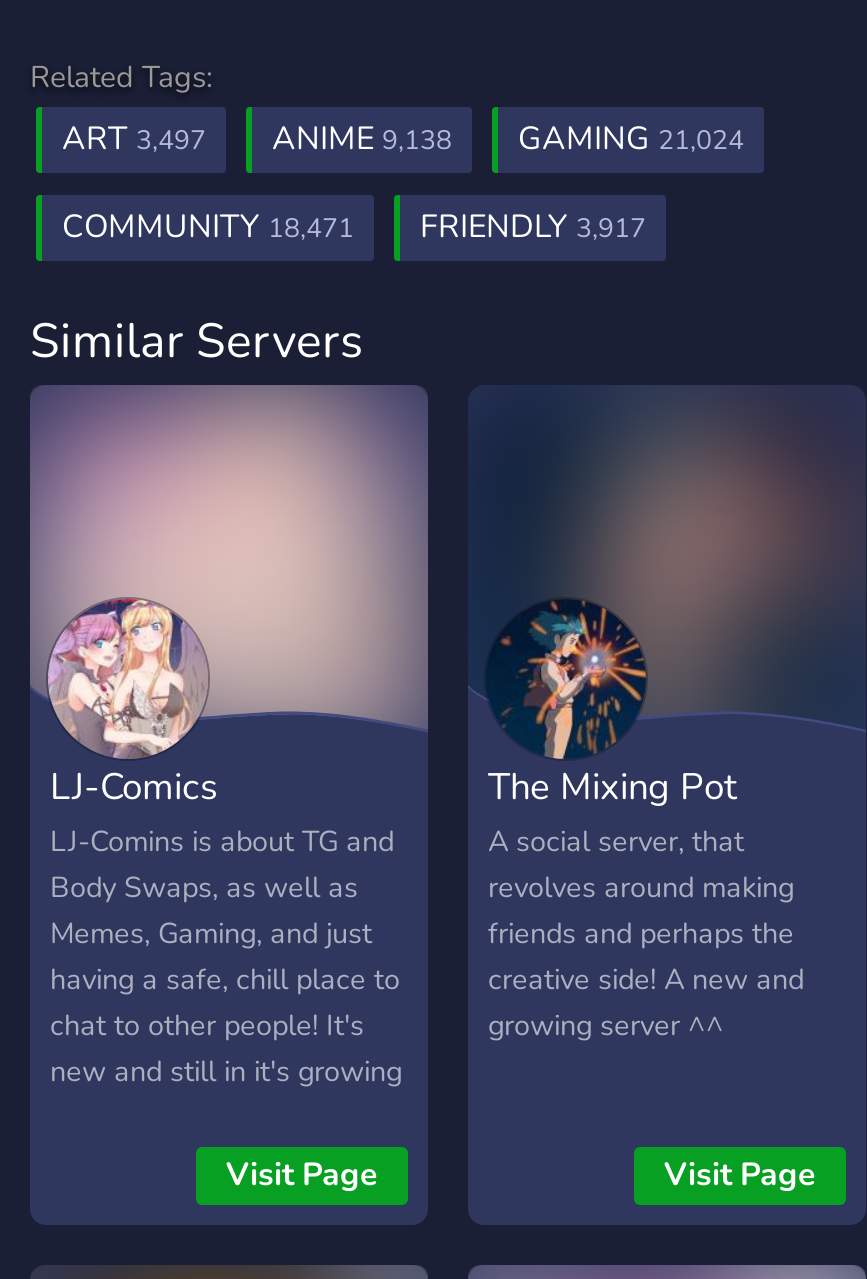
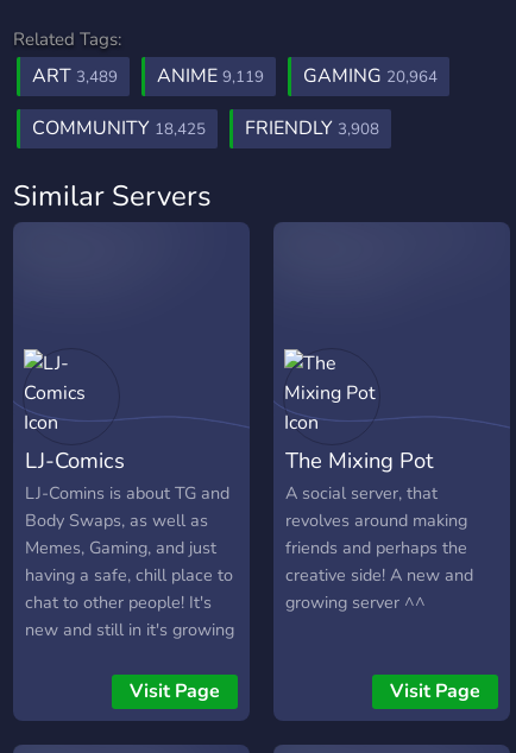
[62,117,206,161] ART 3,497 -> [32,63,118,89] ART 3,489
[272,117,452,161] ANIME 9,138 -> [157,63,264,89] ANIME 9,119
[518,117,744,161] GAMING 21,024 -> [303,63,438,89] GAMING 20,964
[62,205,354,249] COMMUNITY 18,471 -> [32,115,206,141] COMMUNITY 18,425
[420,205,646,249] FRIENDLY 3,917 -> [245,115,379,141] FRIENDLY 3,908
[30,385,428,757] [image] -> none
[472,389,824,757] [image] -> none

